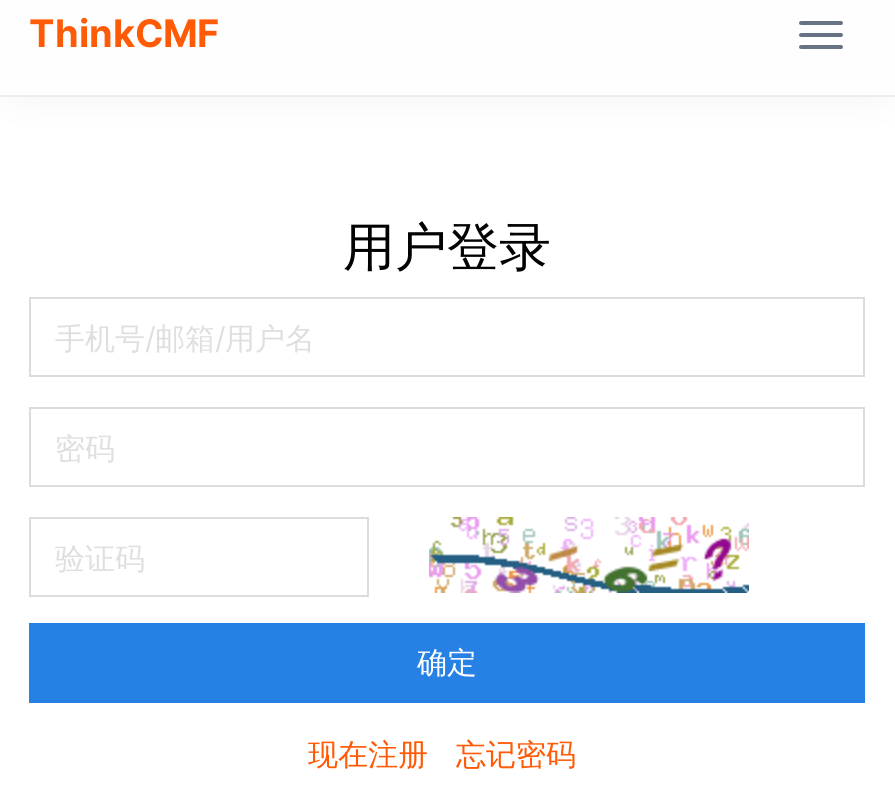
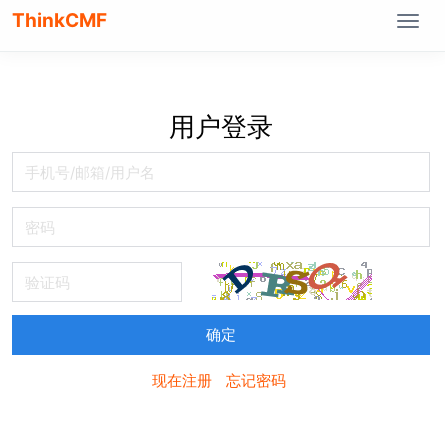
[427,517,749,595] [image] -> [211,261,373,301] [image]

